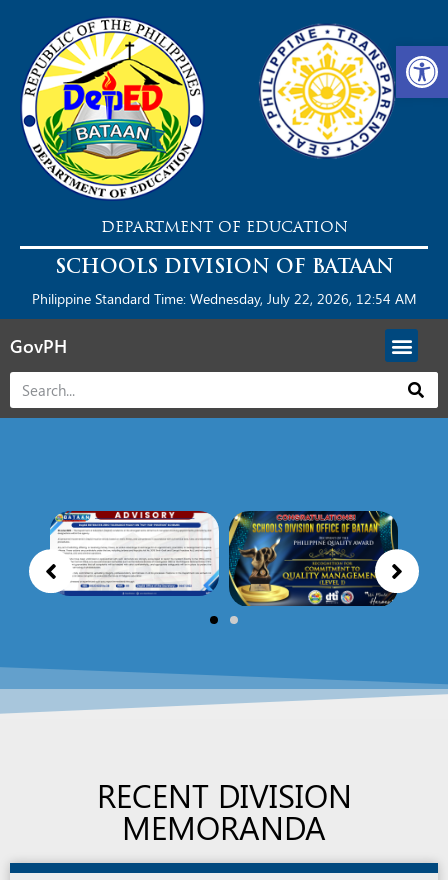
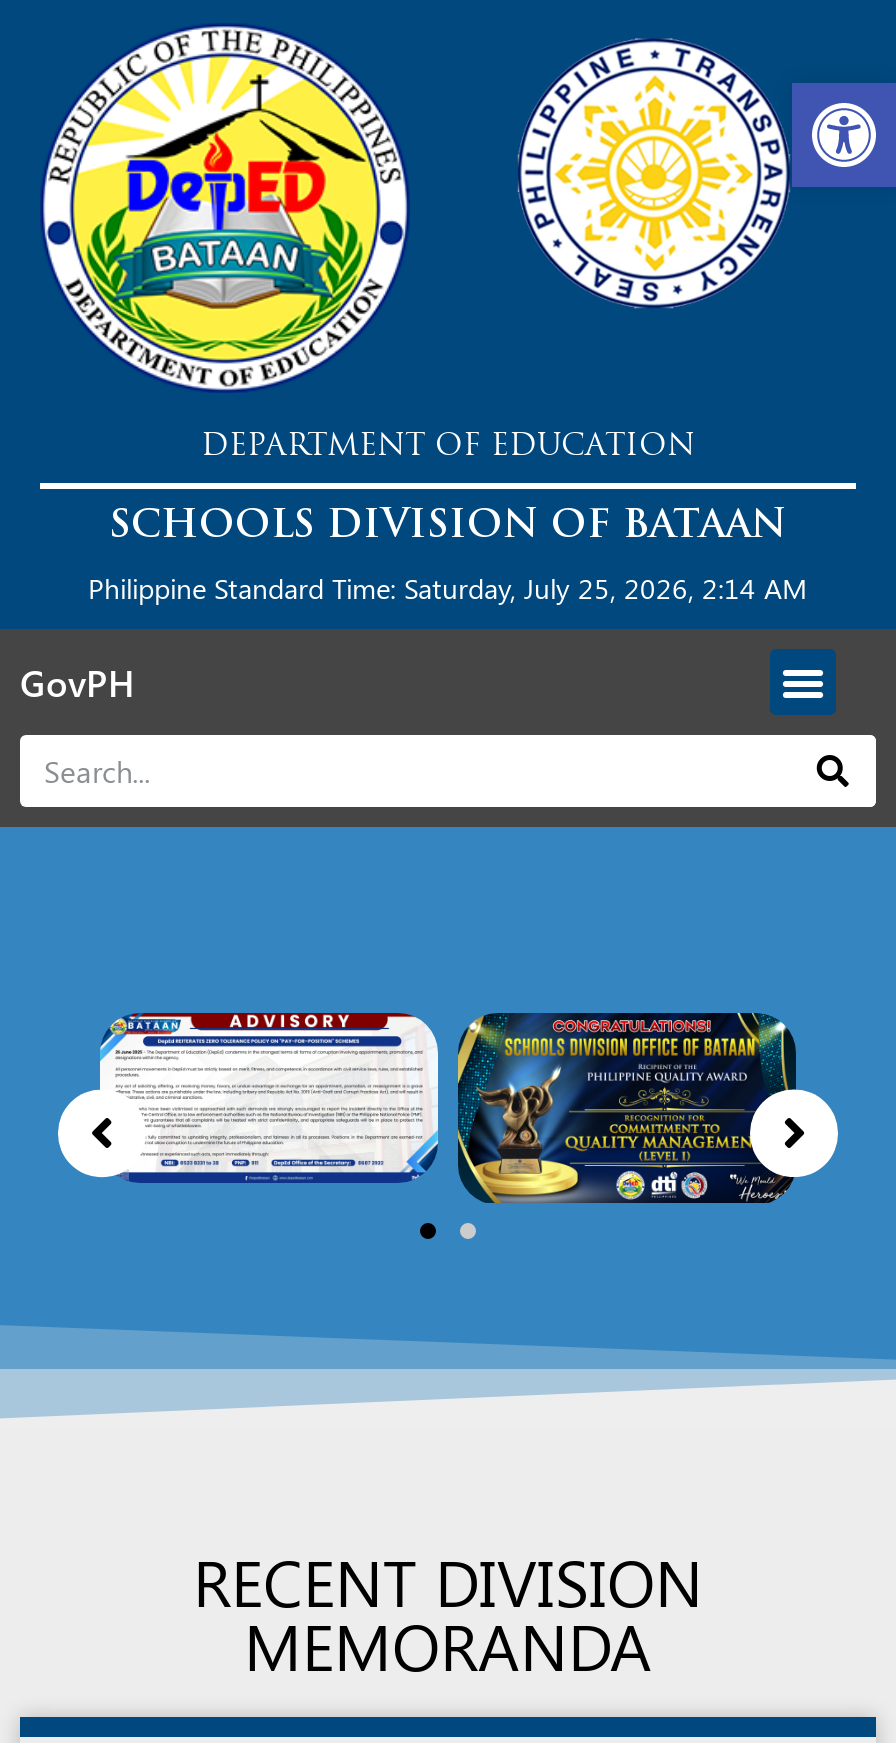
[31,289,416,308] Philippine Standard Time: Wednesday, July 22, 2026, 12:54 AM -> [88,570,808,608] Philippine Standard Time: Saturday, July 25, 2026, 2:14 AM

